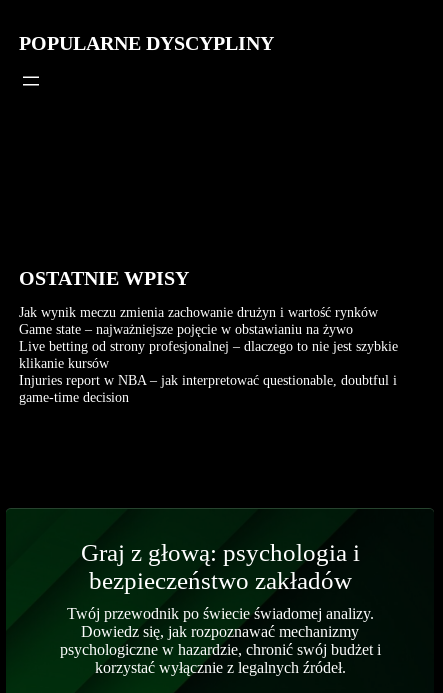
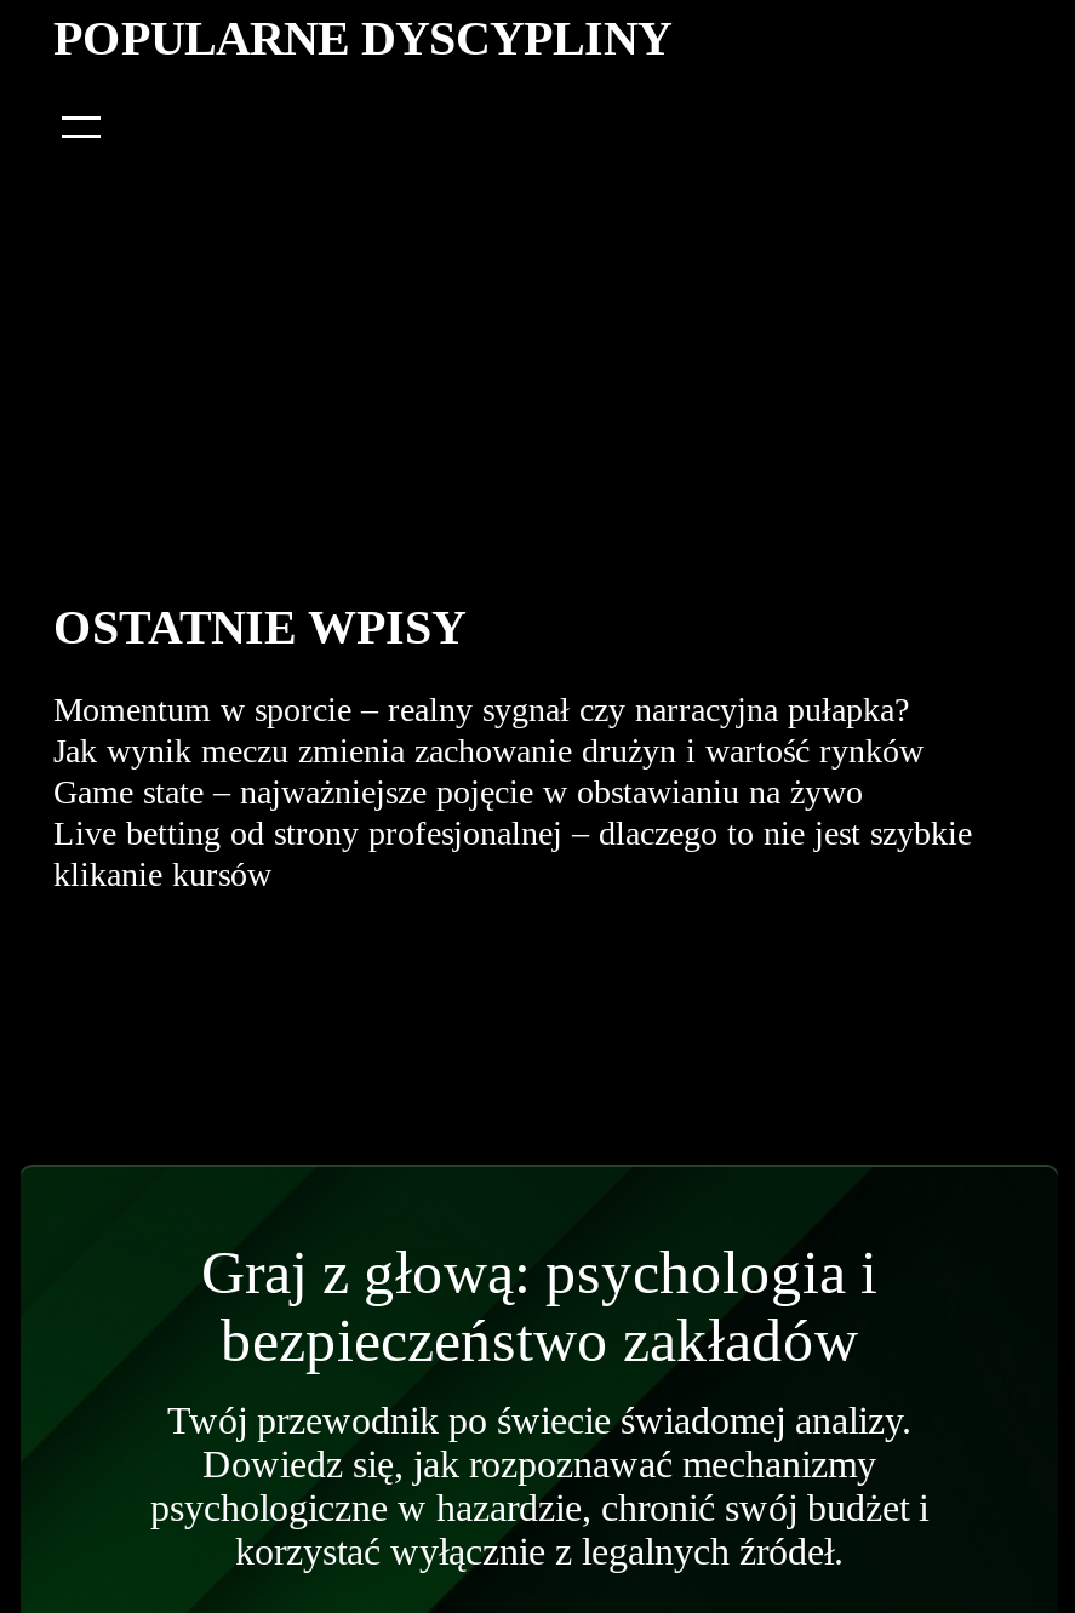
none -> [53,690,909,729] Momentum w sporcie – realny sygnał czy narracyjna pułapka?
moved [19,304,398,371] -> [53,731,972,893]: Jak wynik meczu zmienia zachowanie drużyn i wartość rynków | Game state – najważniejsze pojęcie w obstawianiu na żywo | Live betting od strony profesjonalnej – dlaczego to nie jest szybkie | klikanie kursów
[19,372,397,405] Injuries report w NBA – jak interpretować questionable, doubtful i | game-time decision -> none

